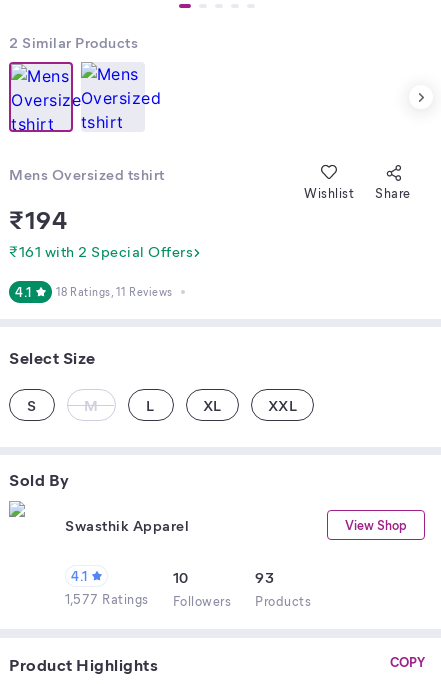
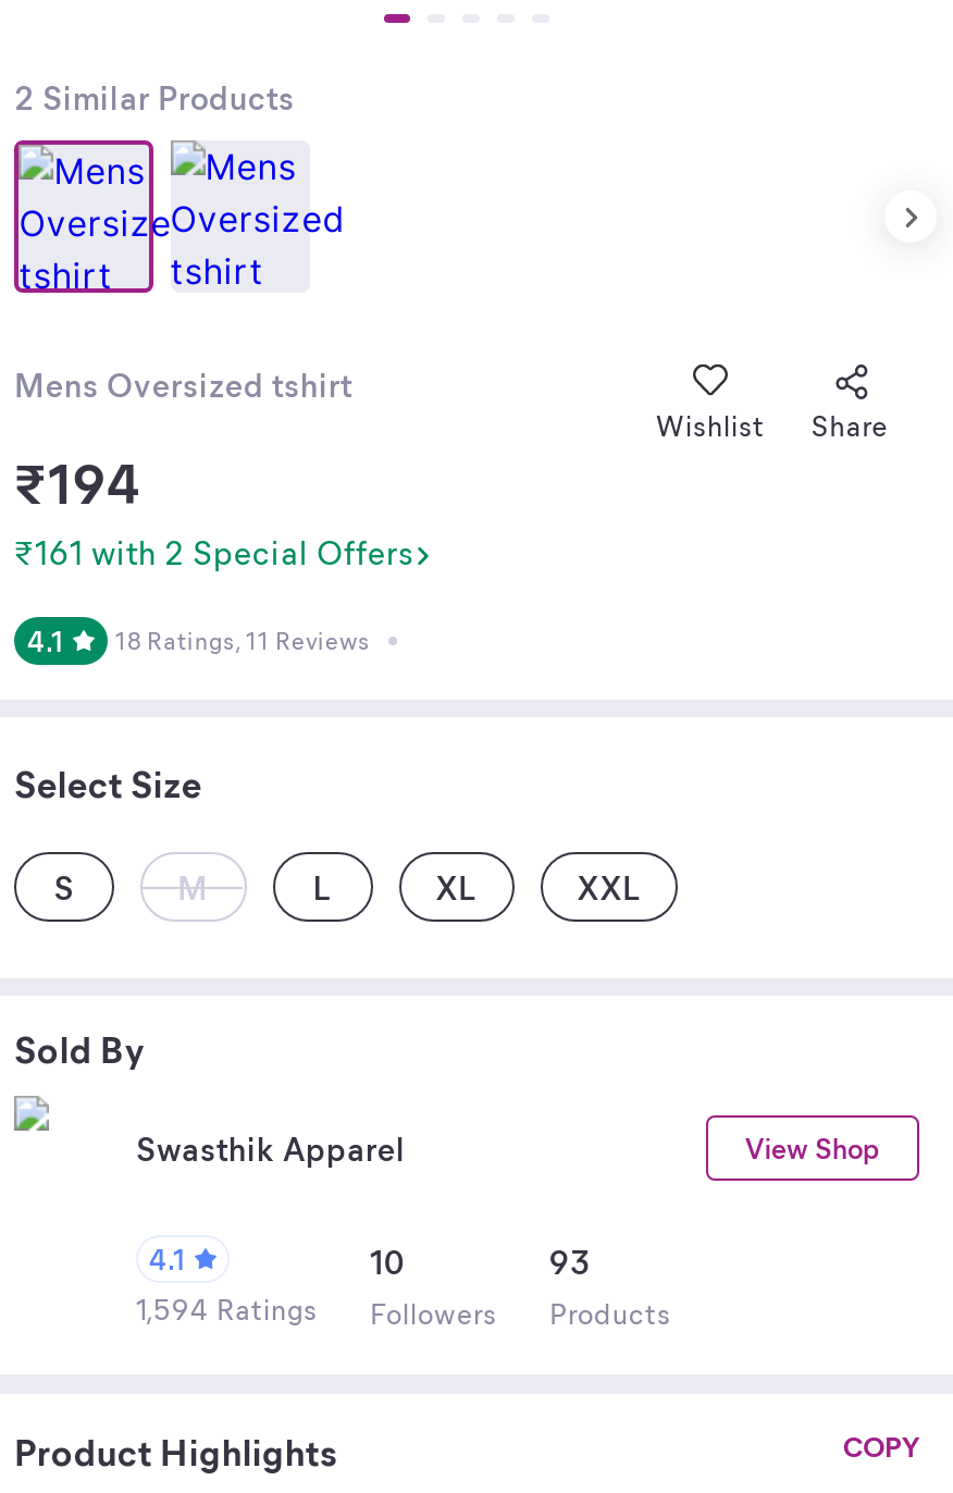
[65,590,311,609] 1,577 Ratings Followers Products -> [136,1290,671,1331] 1,594 Ratings Followers Products

